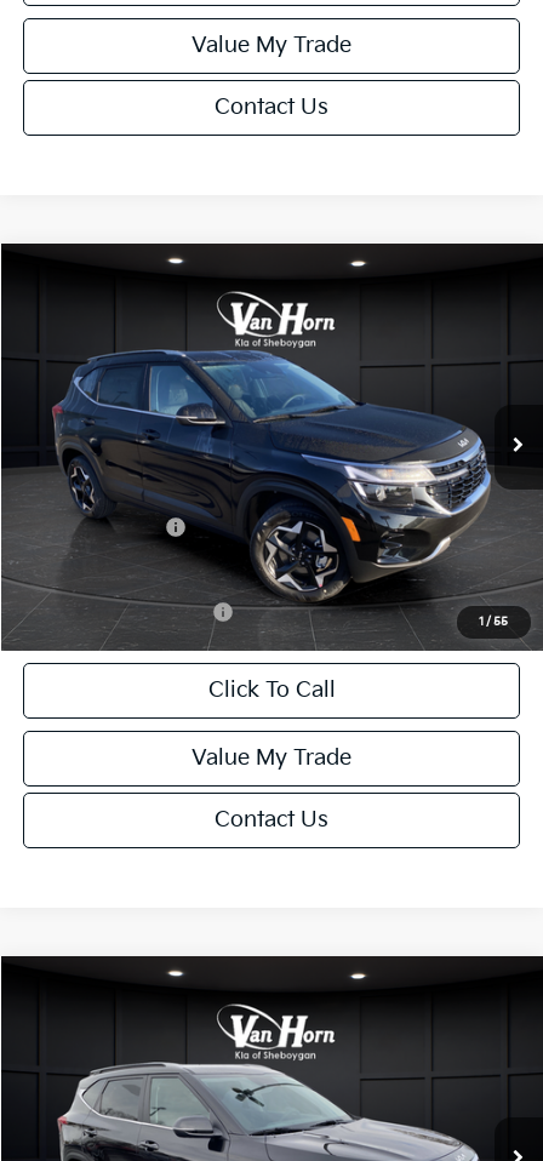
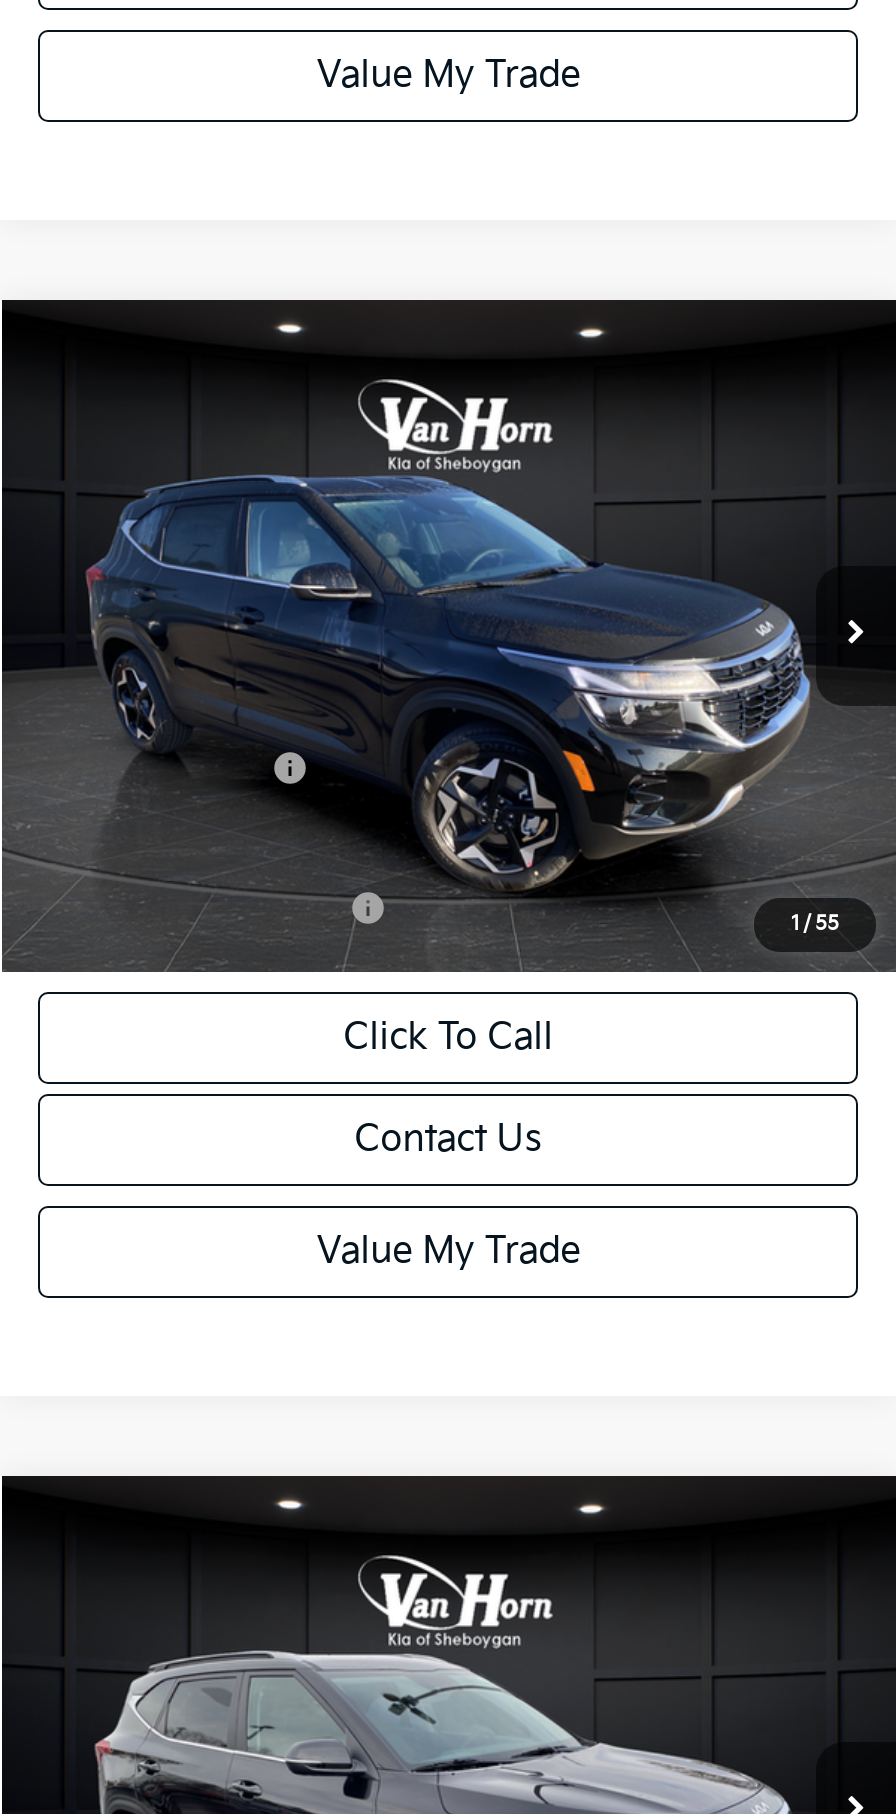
[215,95,329,120] Contact Us -> none
none -> [354,1118,542,1160] Contact Us
[215,807,329,833] Contact Us -> none

